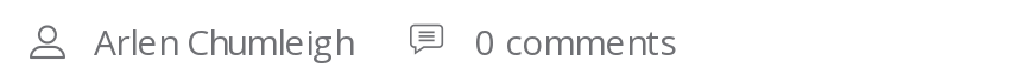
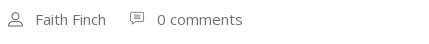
[94,18,353,65] Arlen Chumleigh -> [35,9,106,29] Faith Finch

